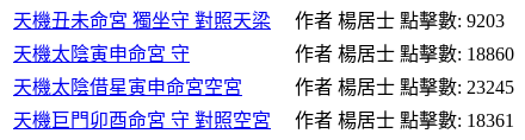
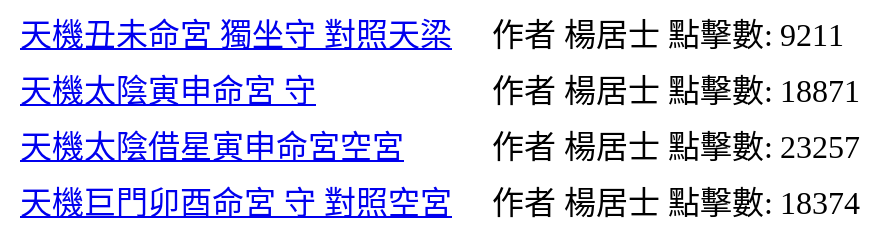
[295,10,505,30] 作者 楊居士 點擊數: 9203 -> [492,17,844,51] 作者 楊居士 點擊數: 9211
[295,43,514,64] 作者 楊居士 點擊數: 18860 -> [492,73,860,107] 作者 楊居士 點擊數: 18871
[295,77,514,97] 作者 楊居士 點擊數: 23245 -> [492,129,860,163] 作者 楊居士 點擊數: 23257
[295,110,514,130] 作者 楊居士 點擊數: 18361 -> [492,185,860,219] 作者 楊居士 點擊數: 18374

